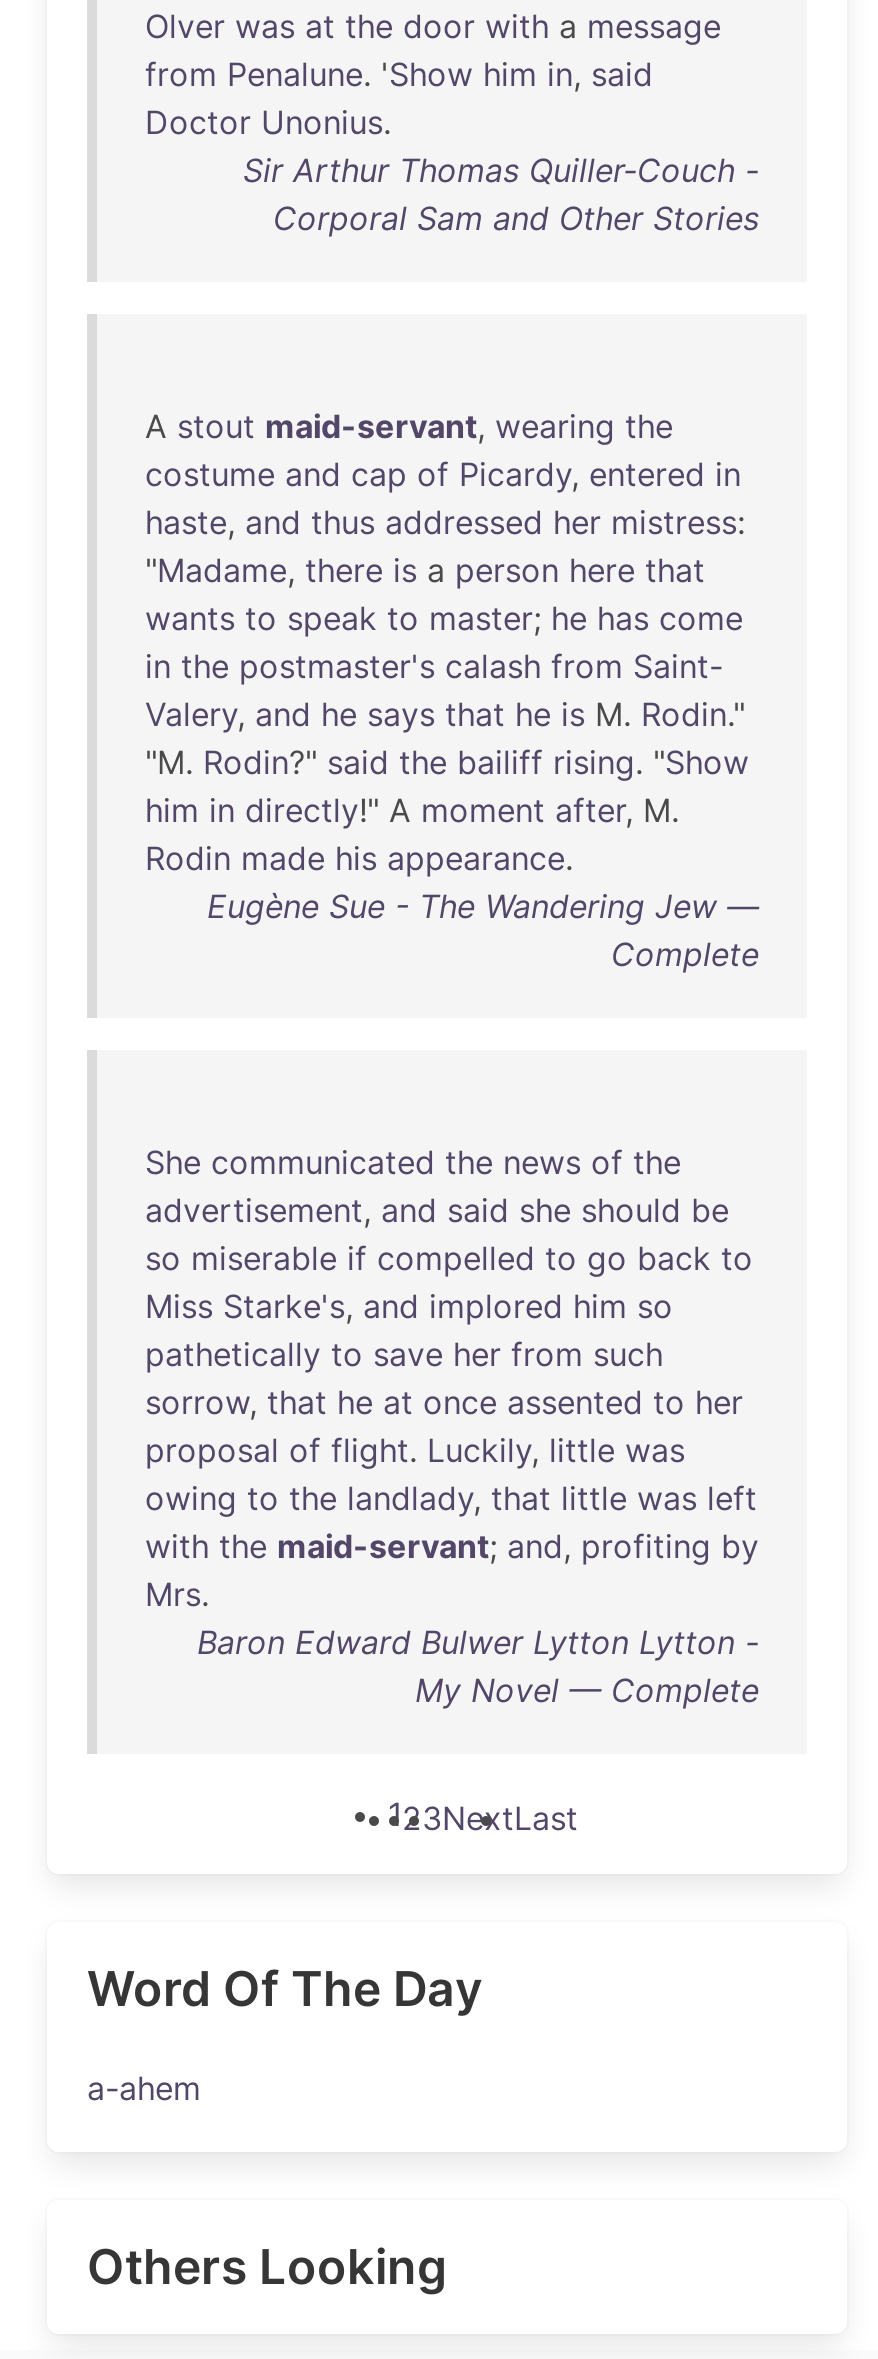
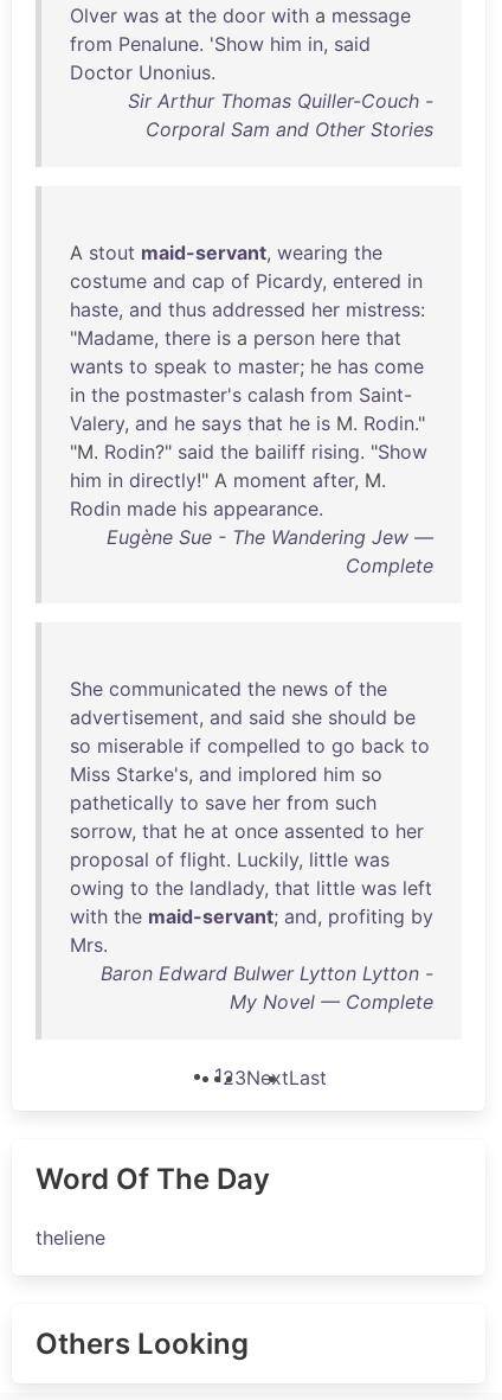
[87,2068,201,2108] a-ahem -> [36,1226,105,1249] theliene

